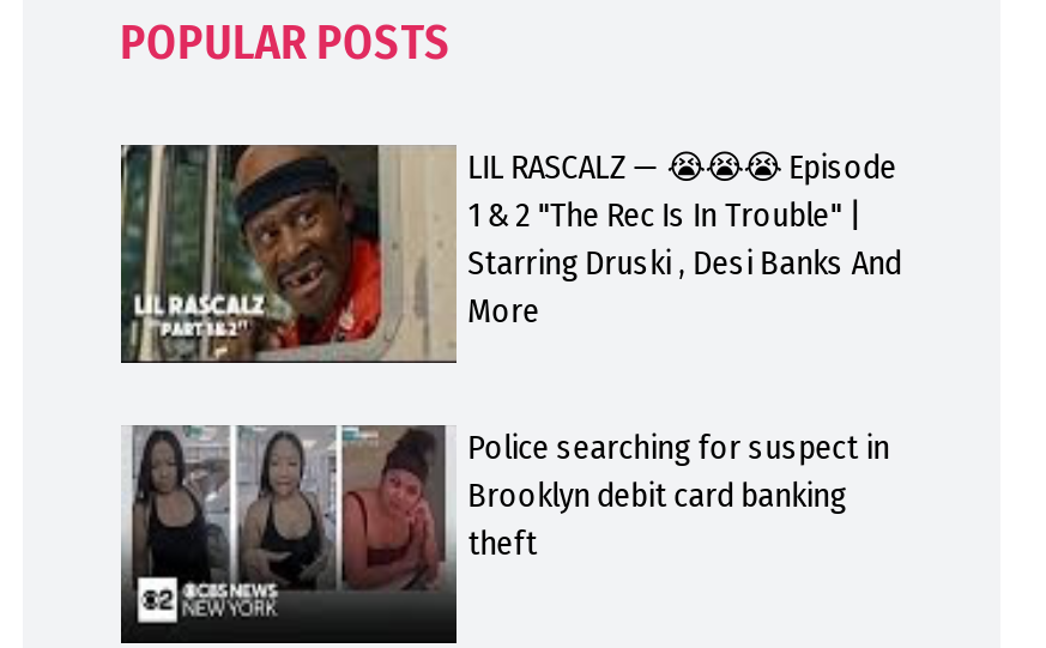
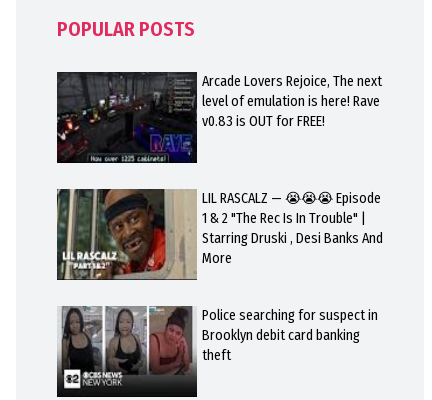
none -> [57,71,382,163] [image] | Arcade Lovers Rejoice, The next | level of emulation is here! Rave | v0.83 is OUT for FREE!

